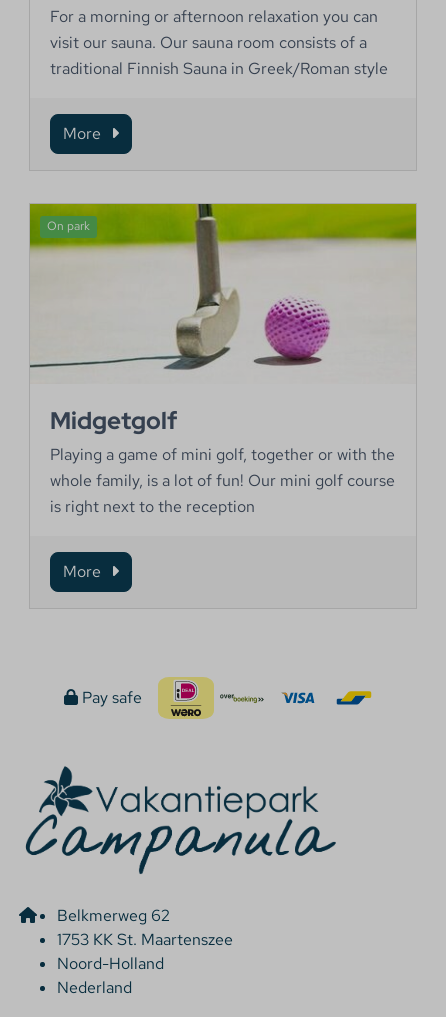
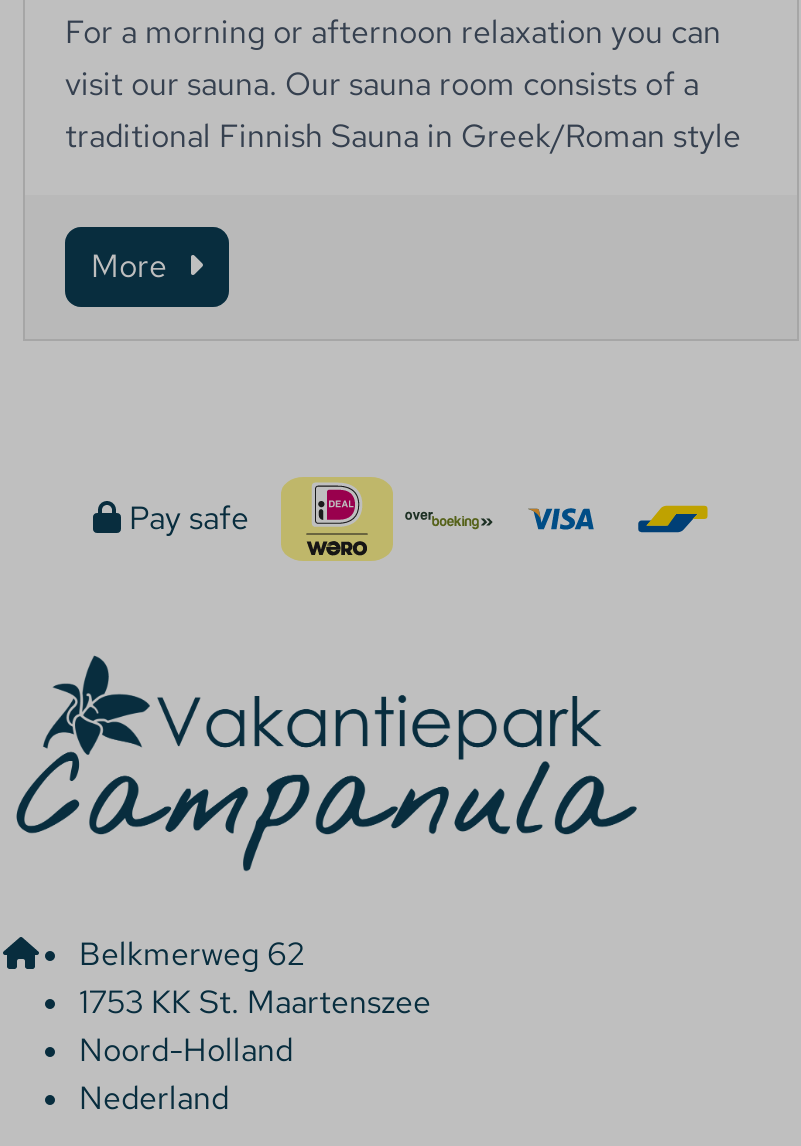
[29,203,417,371] [image] | On park -> none
[50,405,395,582] Midgetgolf | Playing a game of mini golf, together or with the | whole family, is a lot of fun! Our mini golf course | is right next to the reception | More -> none

